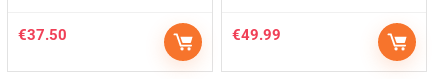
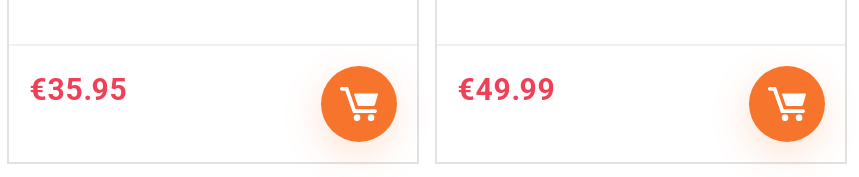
[18,26,67,44] €37.50 -> [30,72,128,108] €35.95

